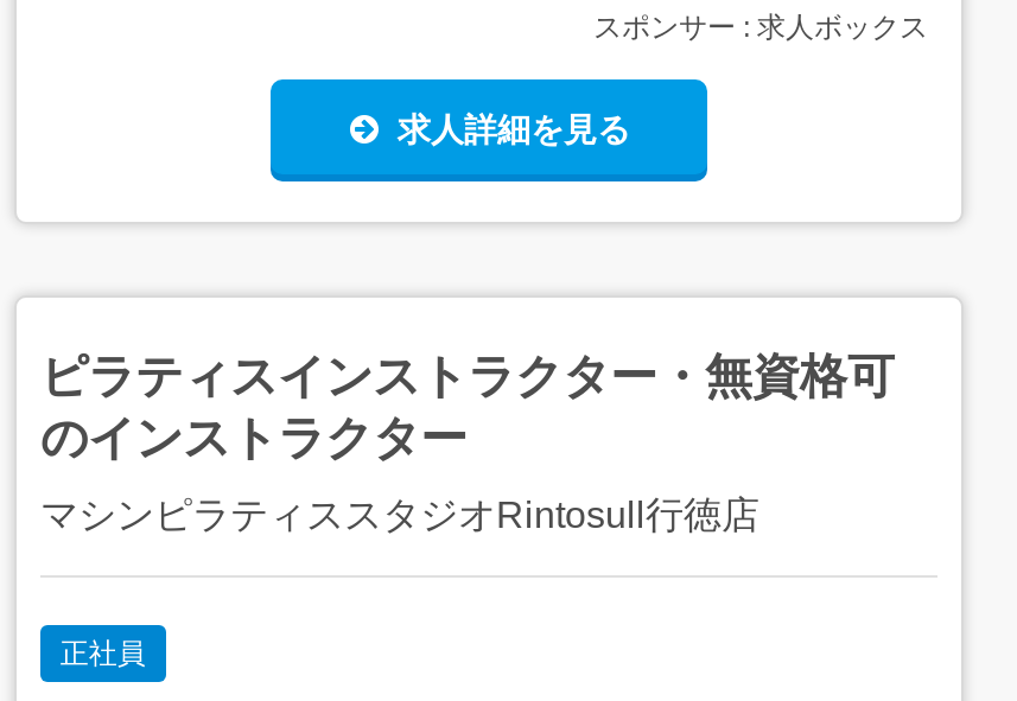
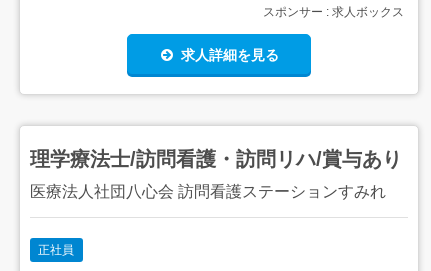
[40,350,895,464] ピラティスインストラクター・無資格可 | のインストラクター -> [30,148,402,170] 理学療法士/訪問看護・訪問リハ/賞与あり
[40,495,759,535] マシンピラティススタジオRintosull行徳店 -> [30,183,386,200] 医療法人社団八心会 訪問看護ステーションすみれ

